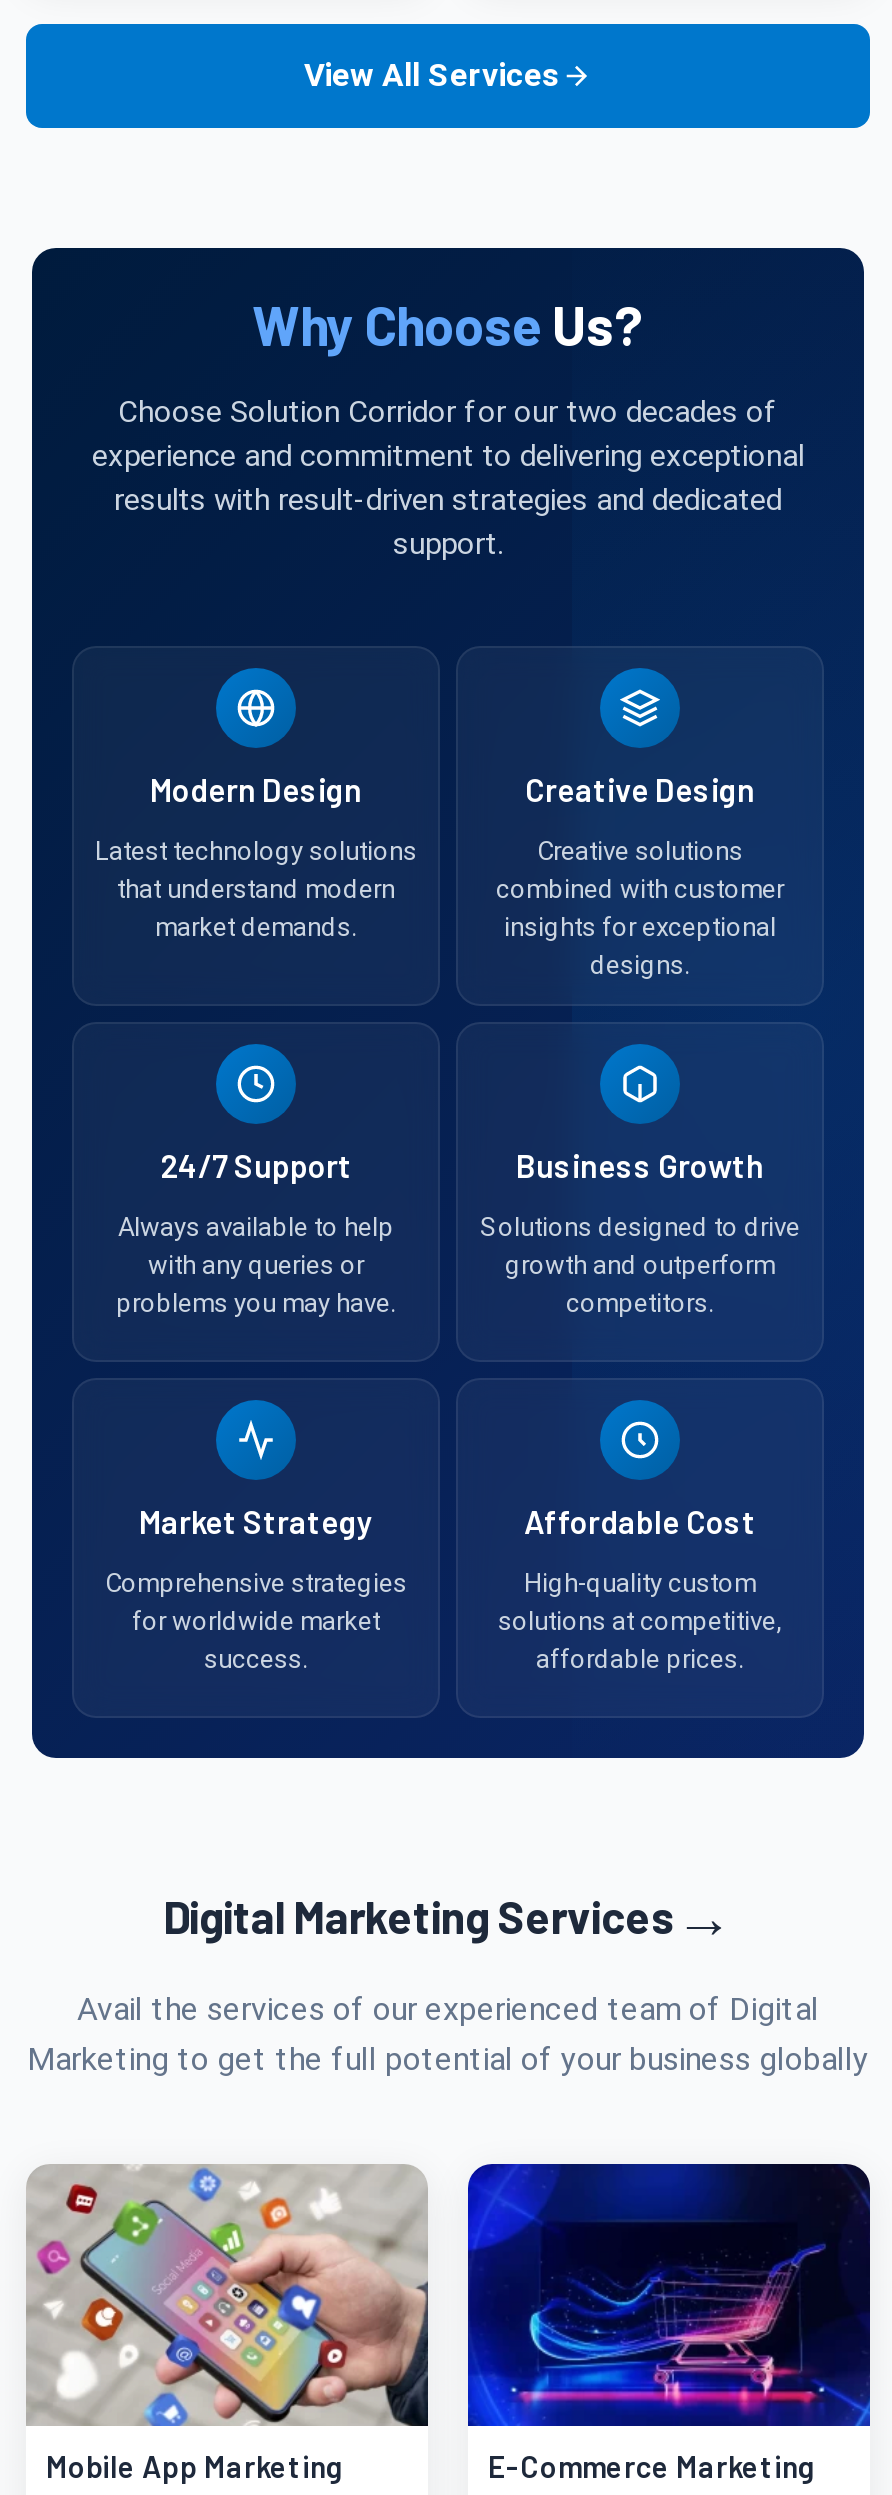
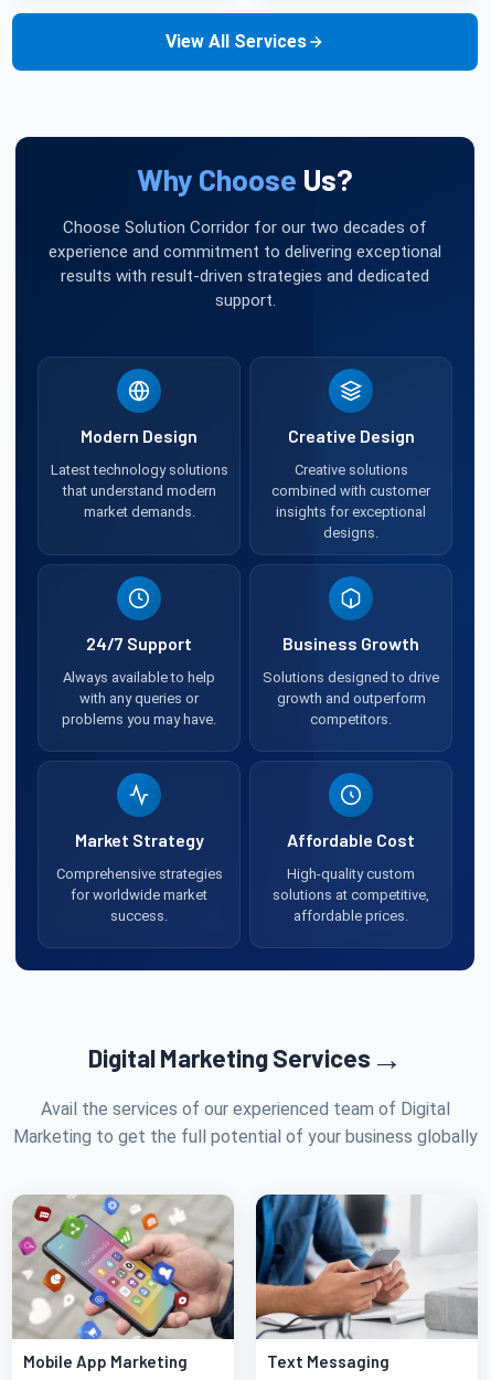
[466,2162,872,2484] [image] | E-Commerce Marketing -> [255,1193,478,1371] [image] | Text Messaging

